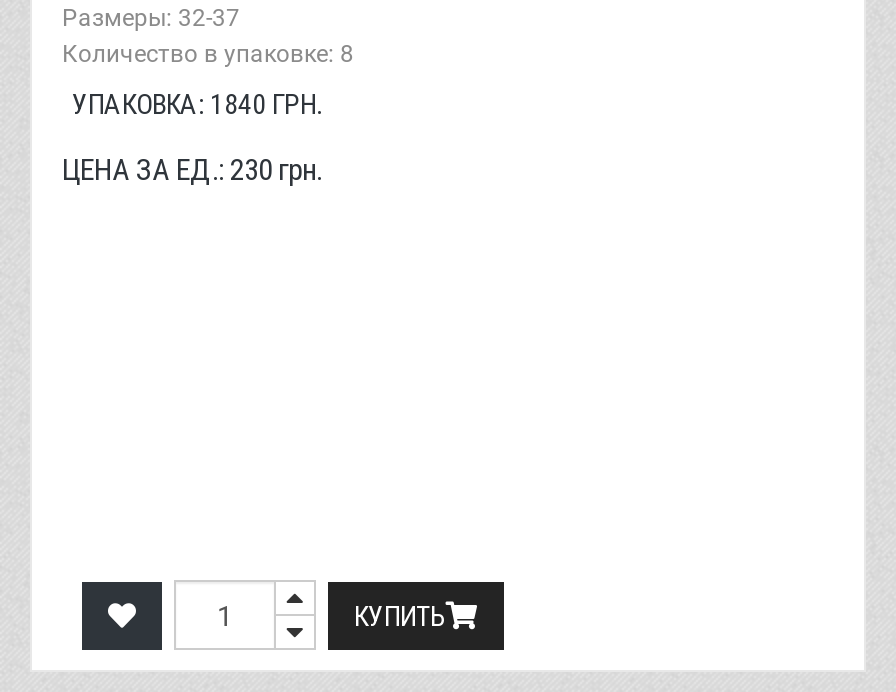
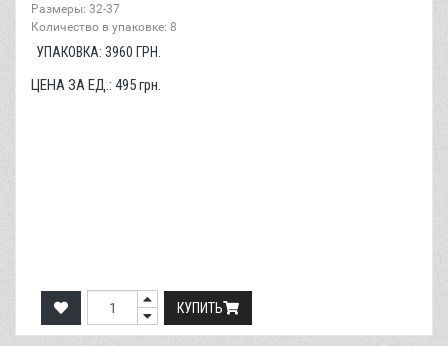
[72,89,322,121] УПАКОВКА: 1840 ГРН. -> [36,44,161,60] УПАКОВКА: 3960 ГРН.
[62,153,322,189] ЦЕНА ЗА ЕД.: 230 грн. -> [31,76,161,94] ЦЕНА ЗА ЕД.: 495 грн.

